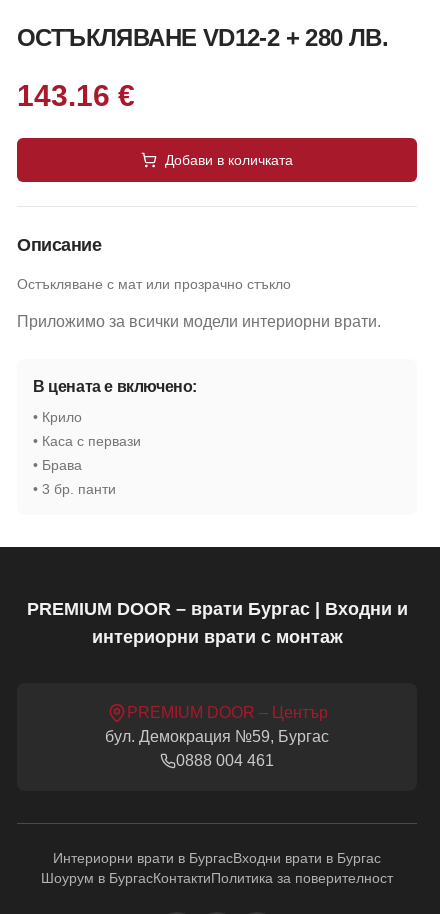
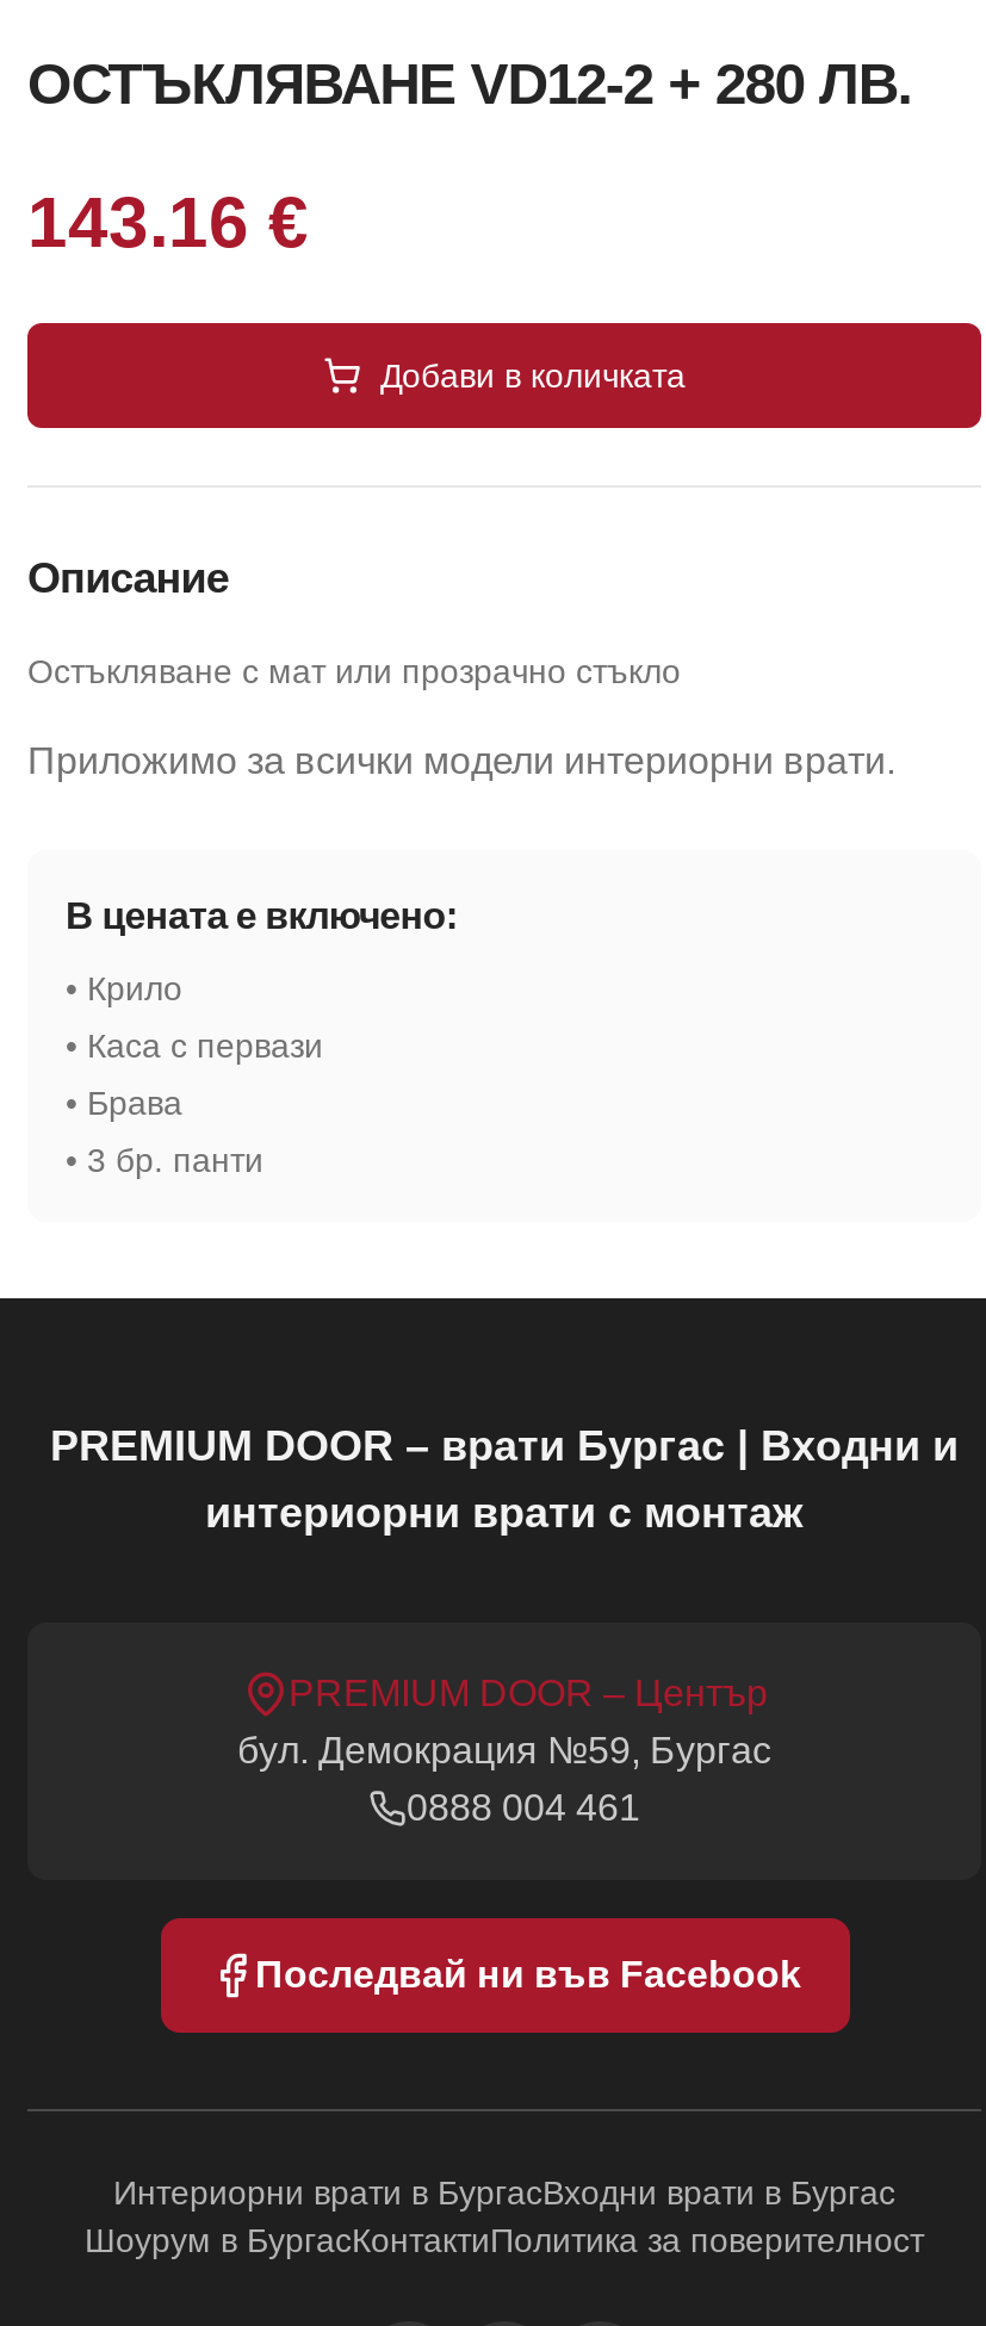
none -> [255,1954,801,1995] Последвай ни във Facebook

